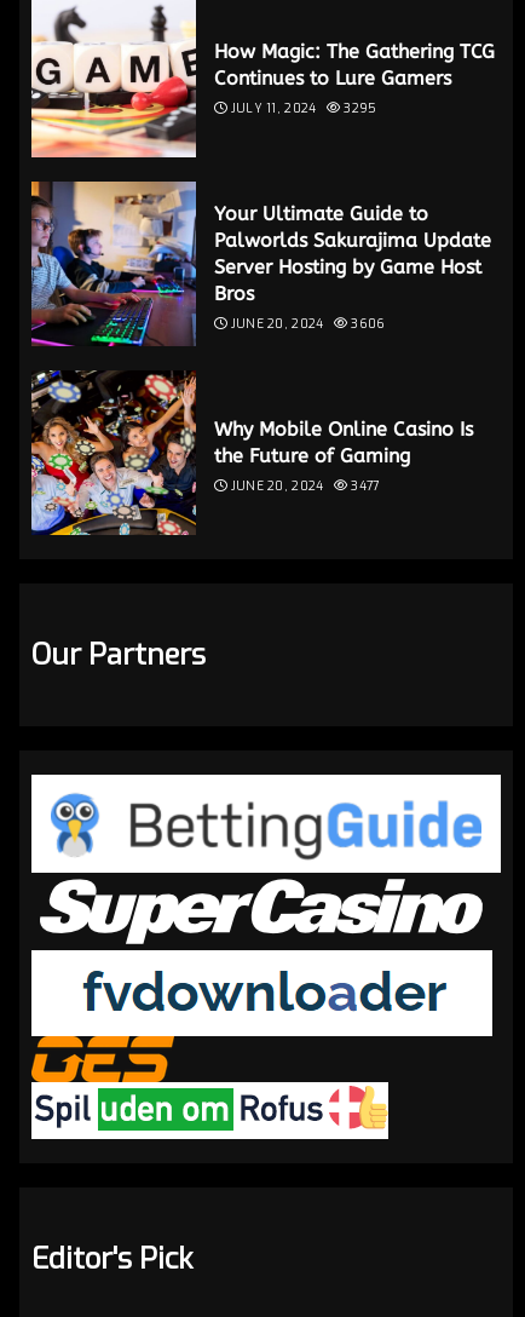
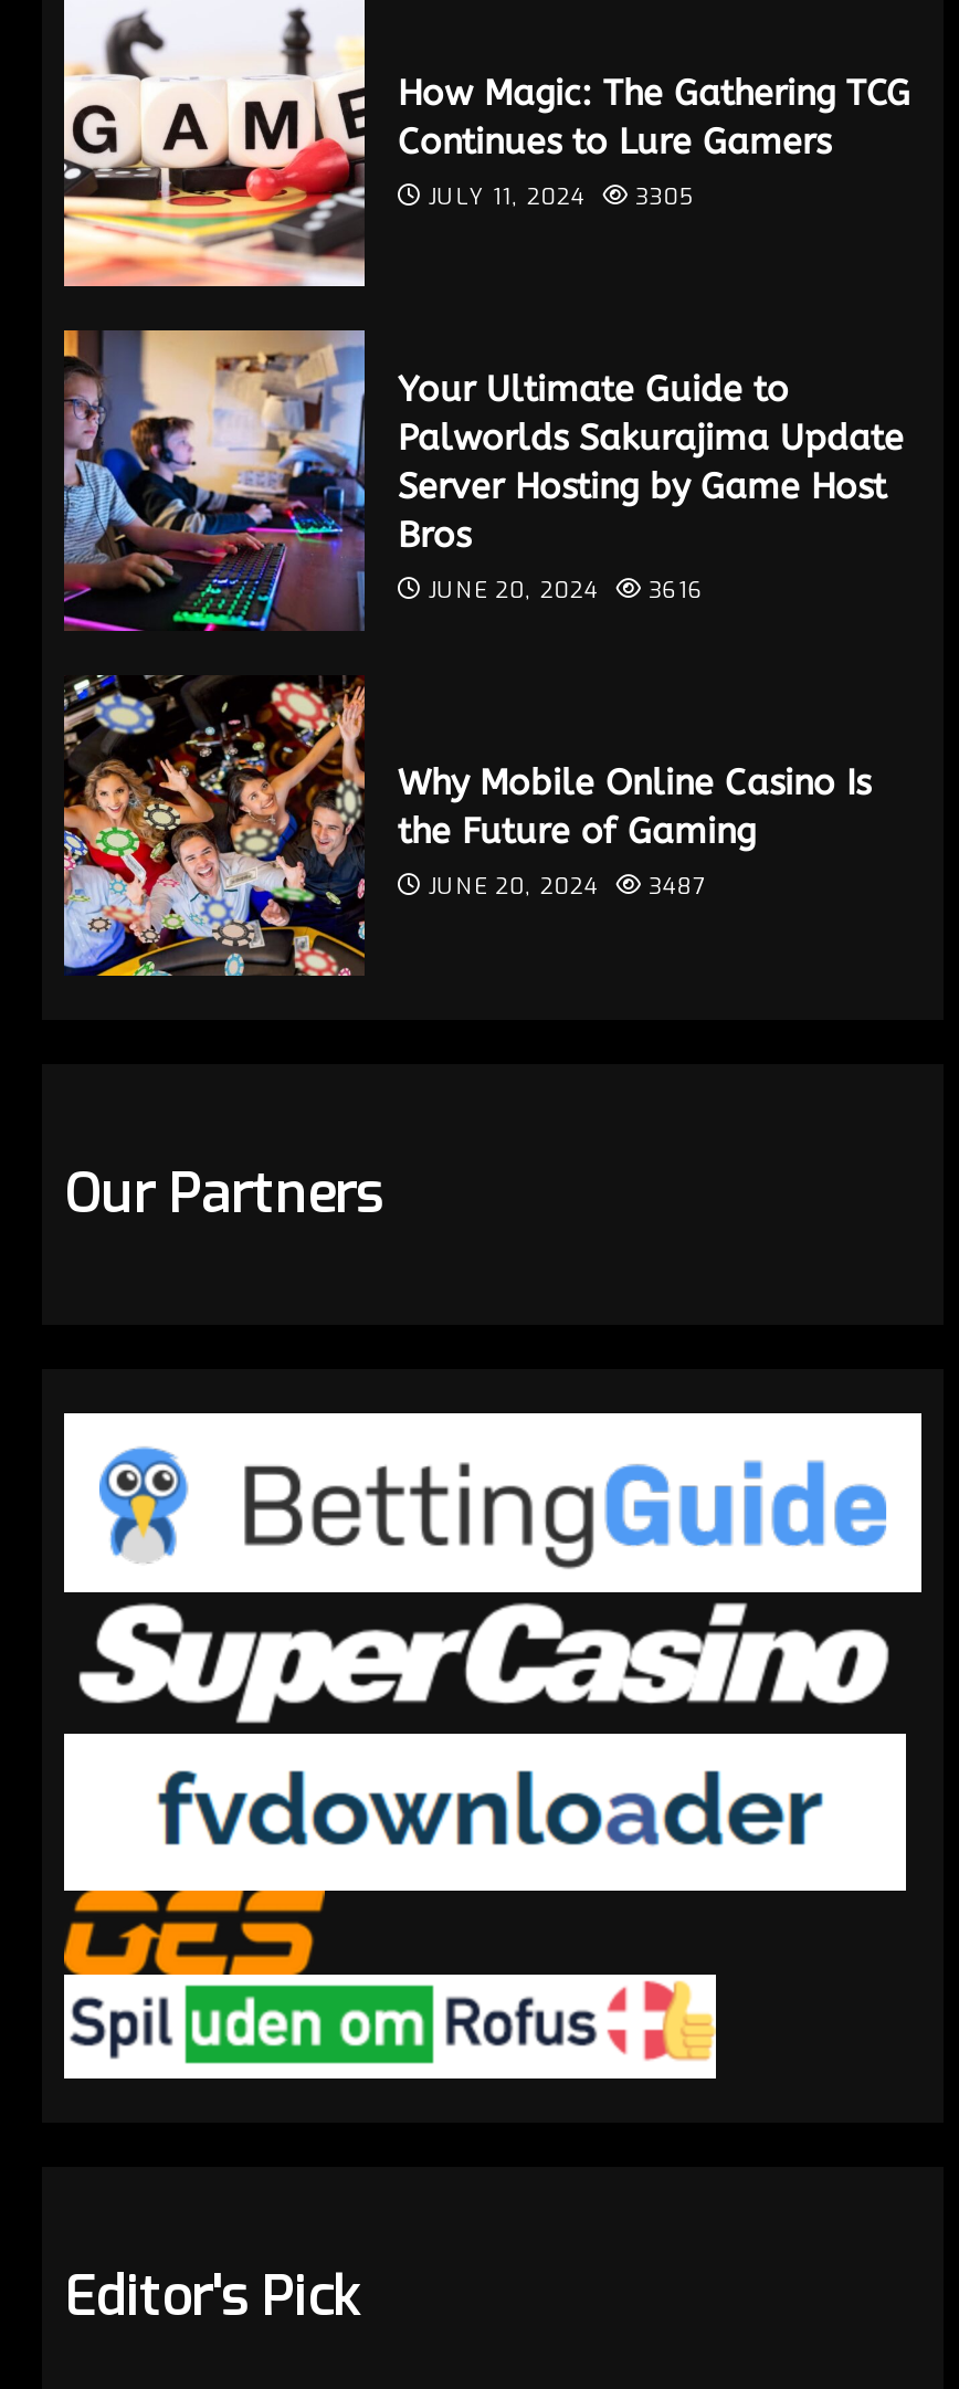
[231,100,377,116] JULY 11, 2024 3295 -> [428,181,695,210] JULY 11, 2024 3305
[231,315,386,331] JUNE 20, 2024 3606 -> [428,575,704,603] JUNE 20, 2024 3616
[231,478,379,493] JUNE 20, 2024 3477 -> [428,871,704,899] JUNE 20, 2024 3487

